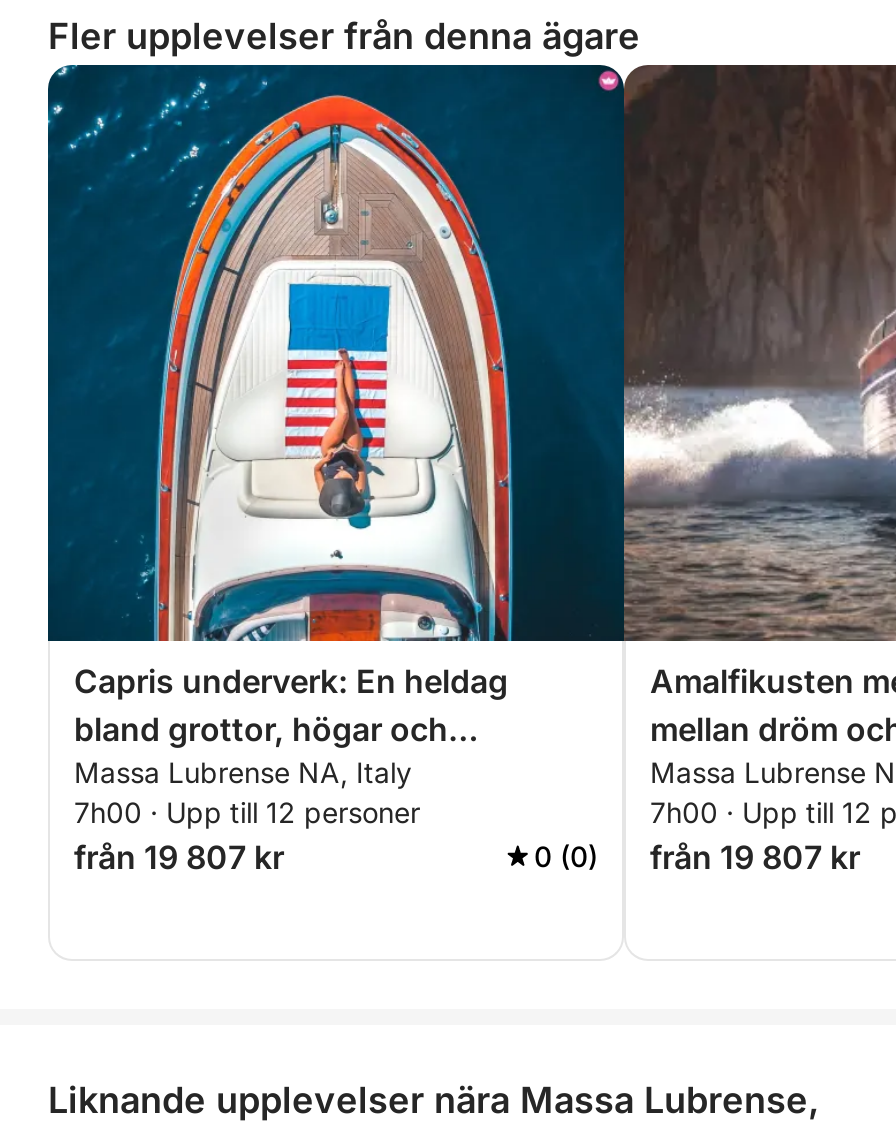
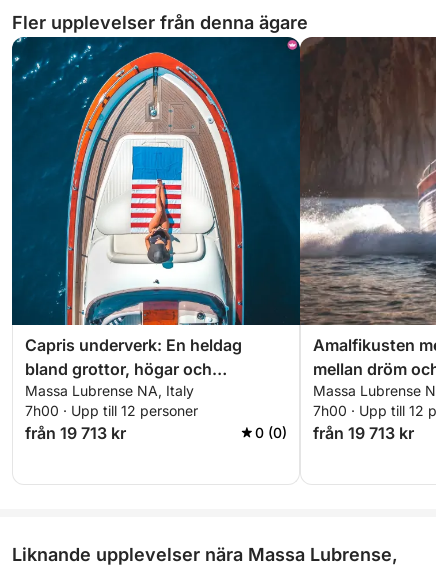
[74,837,284,877] från 19 807 kr -> [25,423,126,443] från 19 713 kr
[534,837,860,877] 0 (0) från 19 807 kr -> [255,423,414,443] 0 (0) från 19 713 kr

